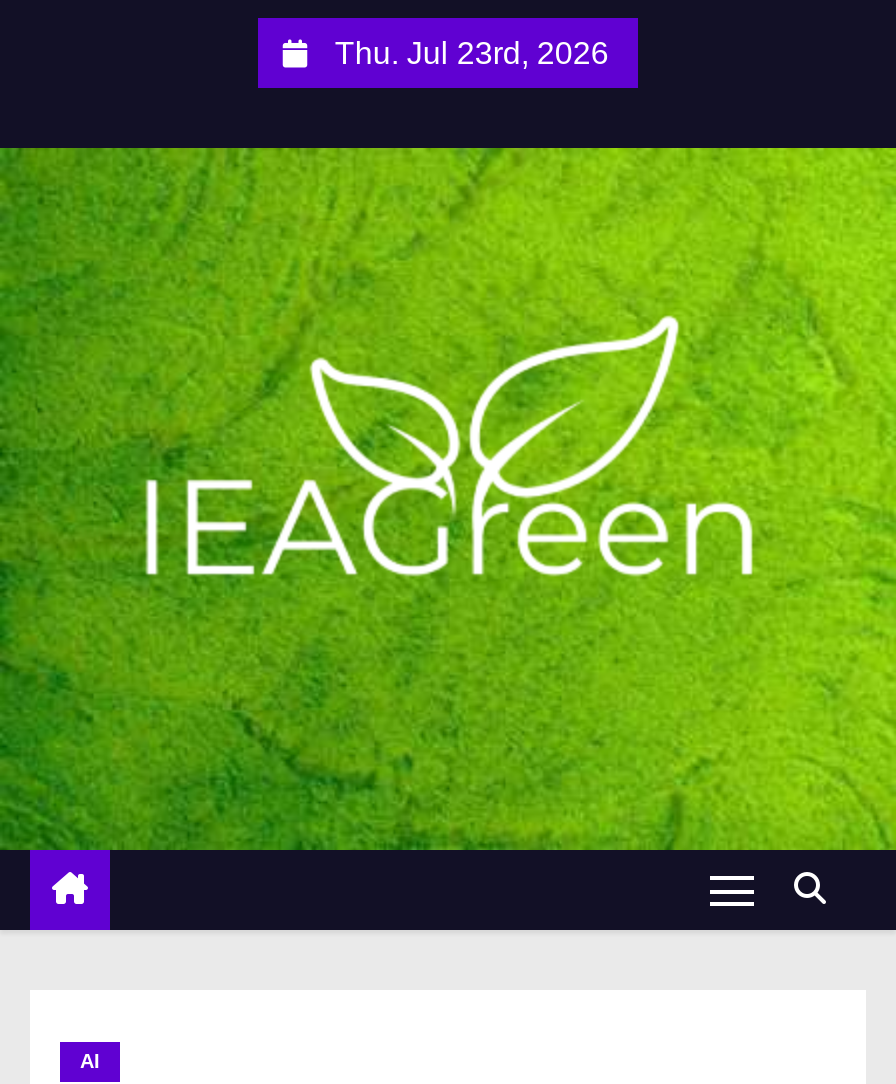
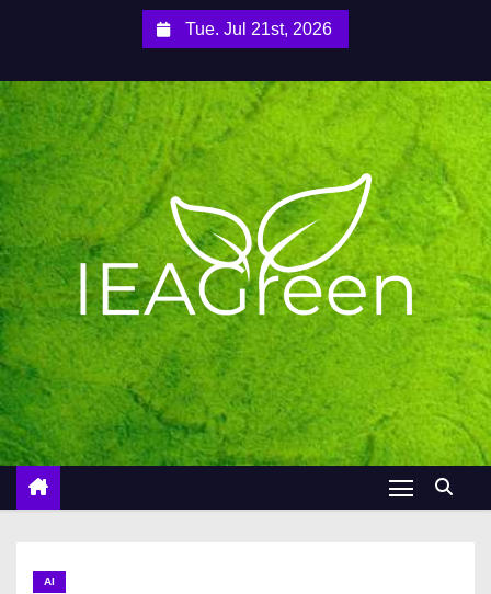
[327,36,609,70] Thu. Jul 23rd, 2026 -> [181,20,332,38] Tue. Jul 21st, 2026

